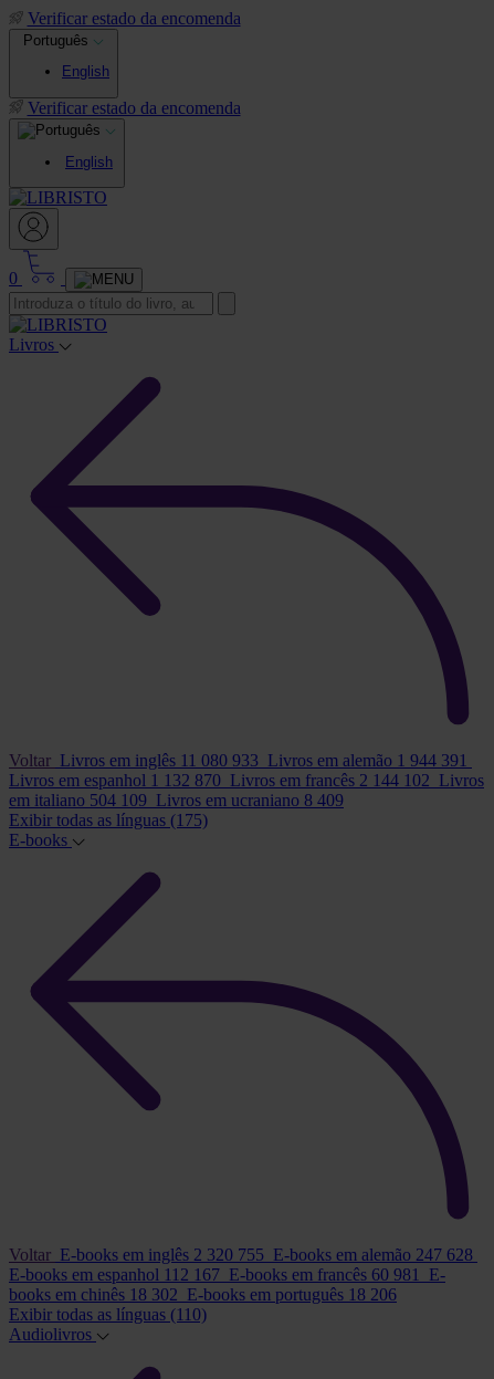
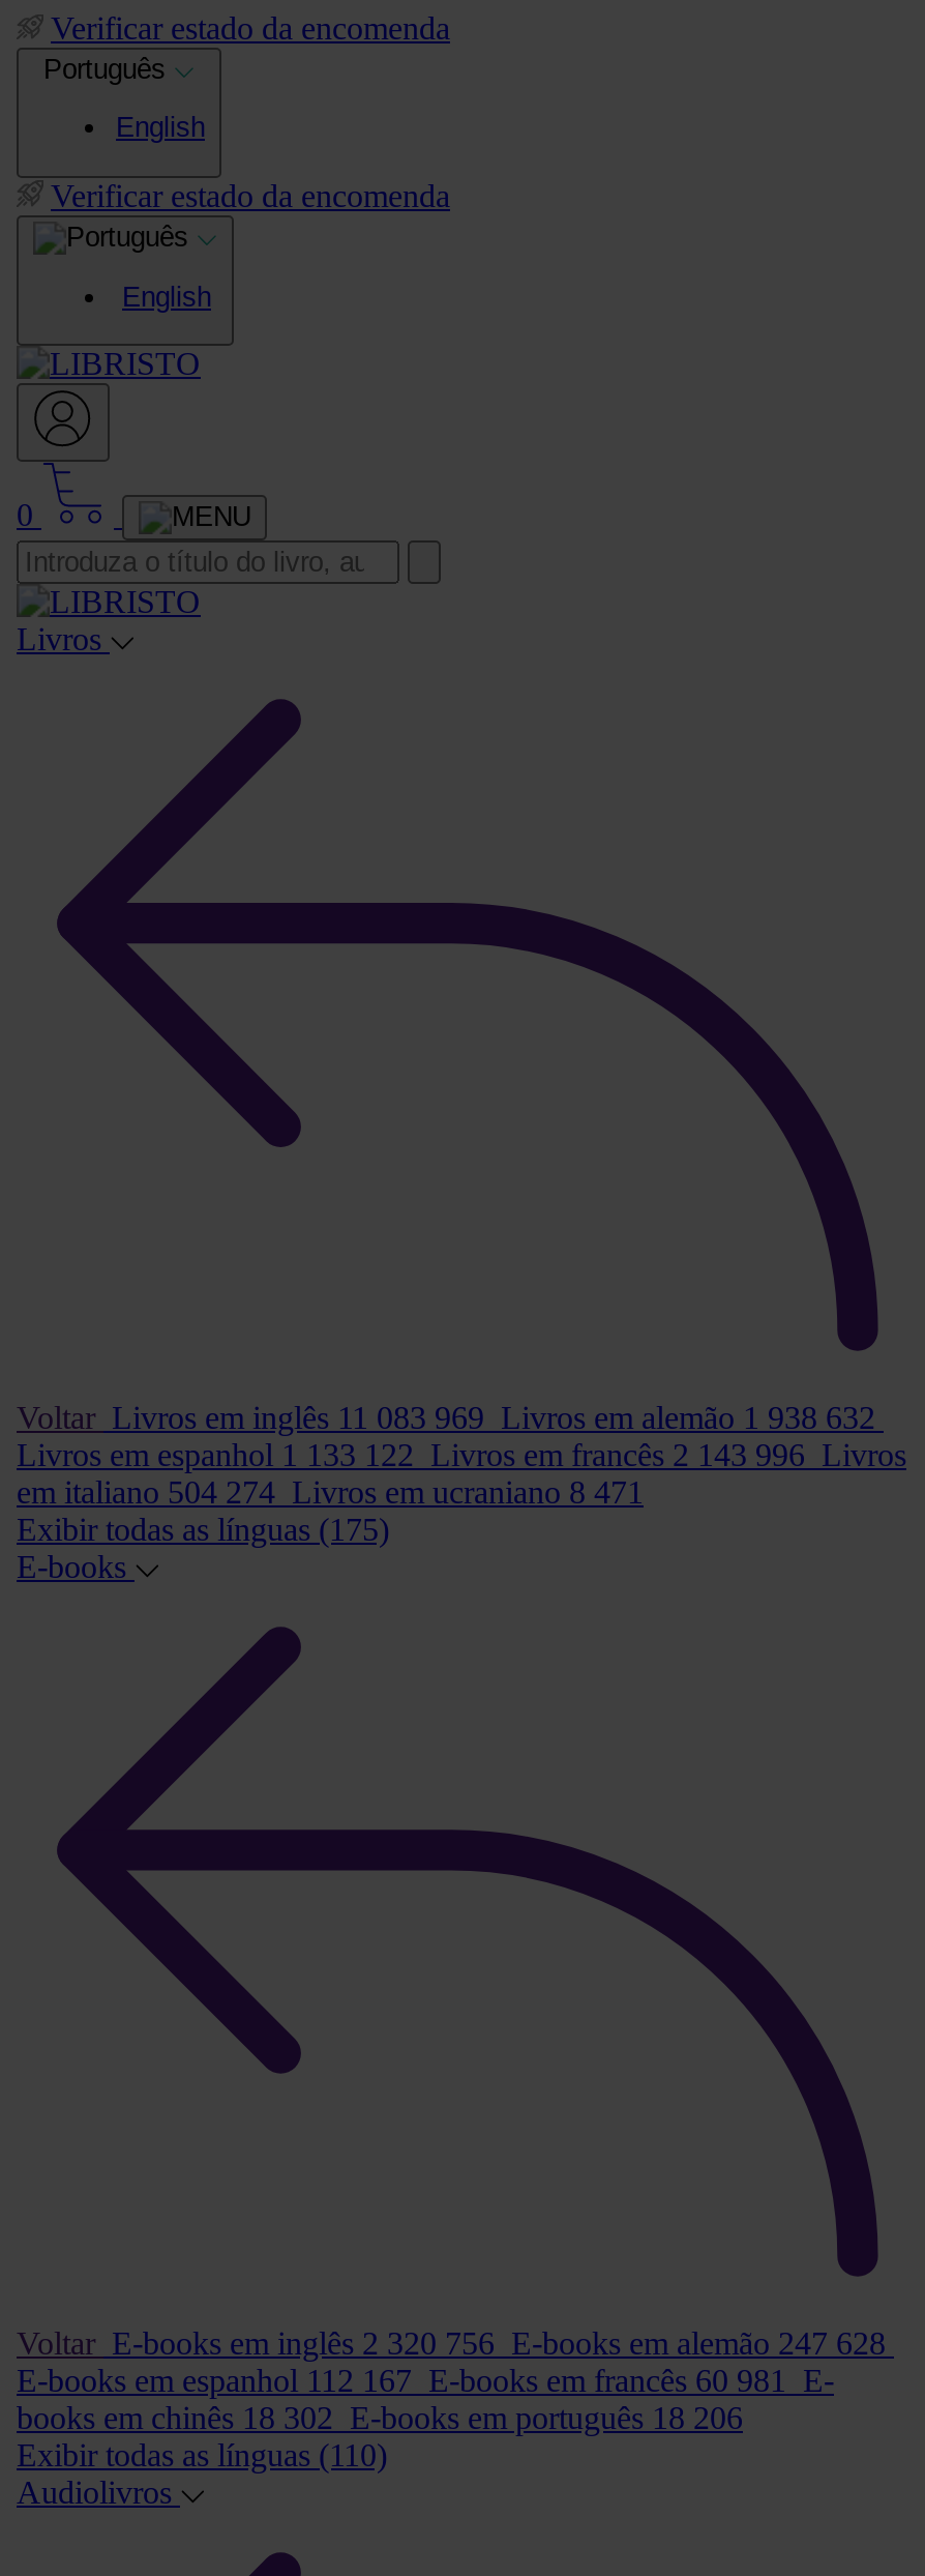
[9,751,467,769] Voltar Livros em inglês 11 080 933 Livros em alemão 1 944 391 -> [17,1399,875,1435] Voltar Livros em inglês 11 083 969 Livros em alemão 1 938 632
[9,771,484,789] Livros em espanhol 1 132 870 Livros em francês 2 144 102 Livros -> [17,1437,906,1472] Livros em espanhol 1 133 122 Livros em francês 2 143 996 Livros
[9,790,344,809] em italiano 504 109 Livros em ucraniano 8 409 -> [17,1474,644,1509] em italiano 504 274 Livros em ucraniano 8 471
[9,1245,473,1264] Voltar E-books em inglês 2 320 755 E-books em alemão 247 628 -> [17,2326,886,2361] Voltar E-books em inglês 2 320 756 E-books em alemão 247 628

